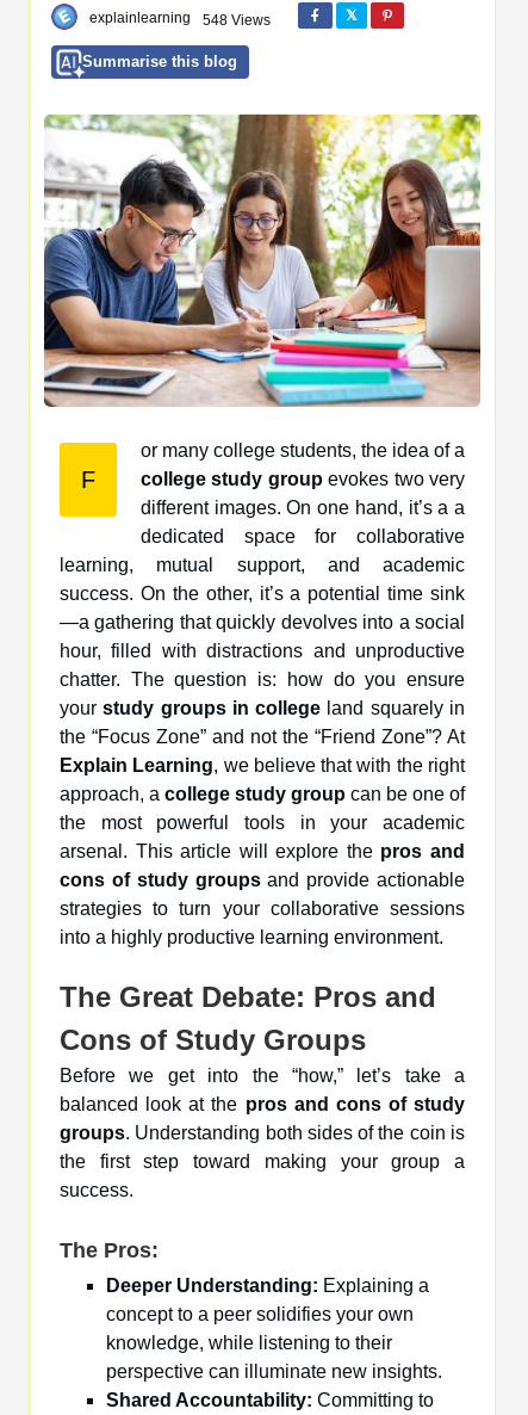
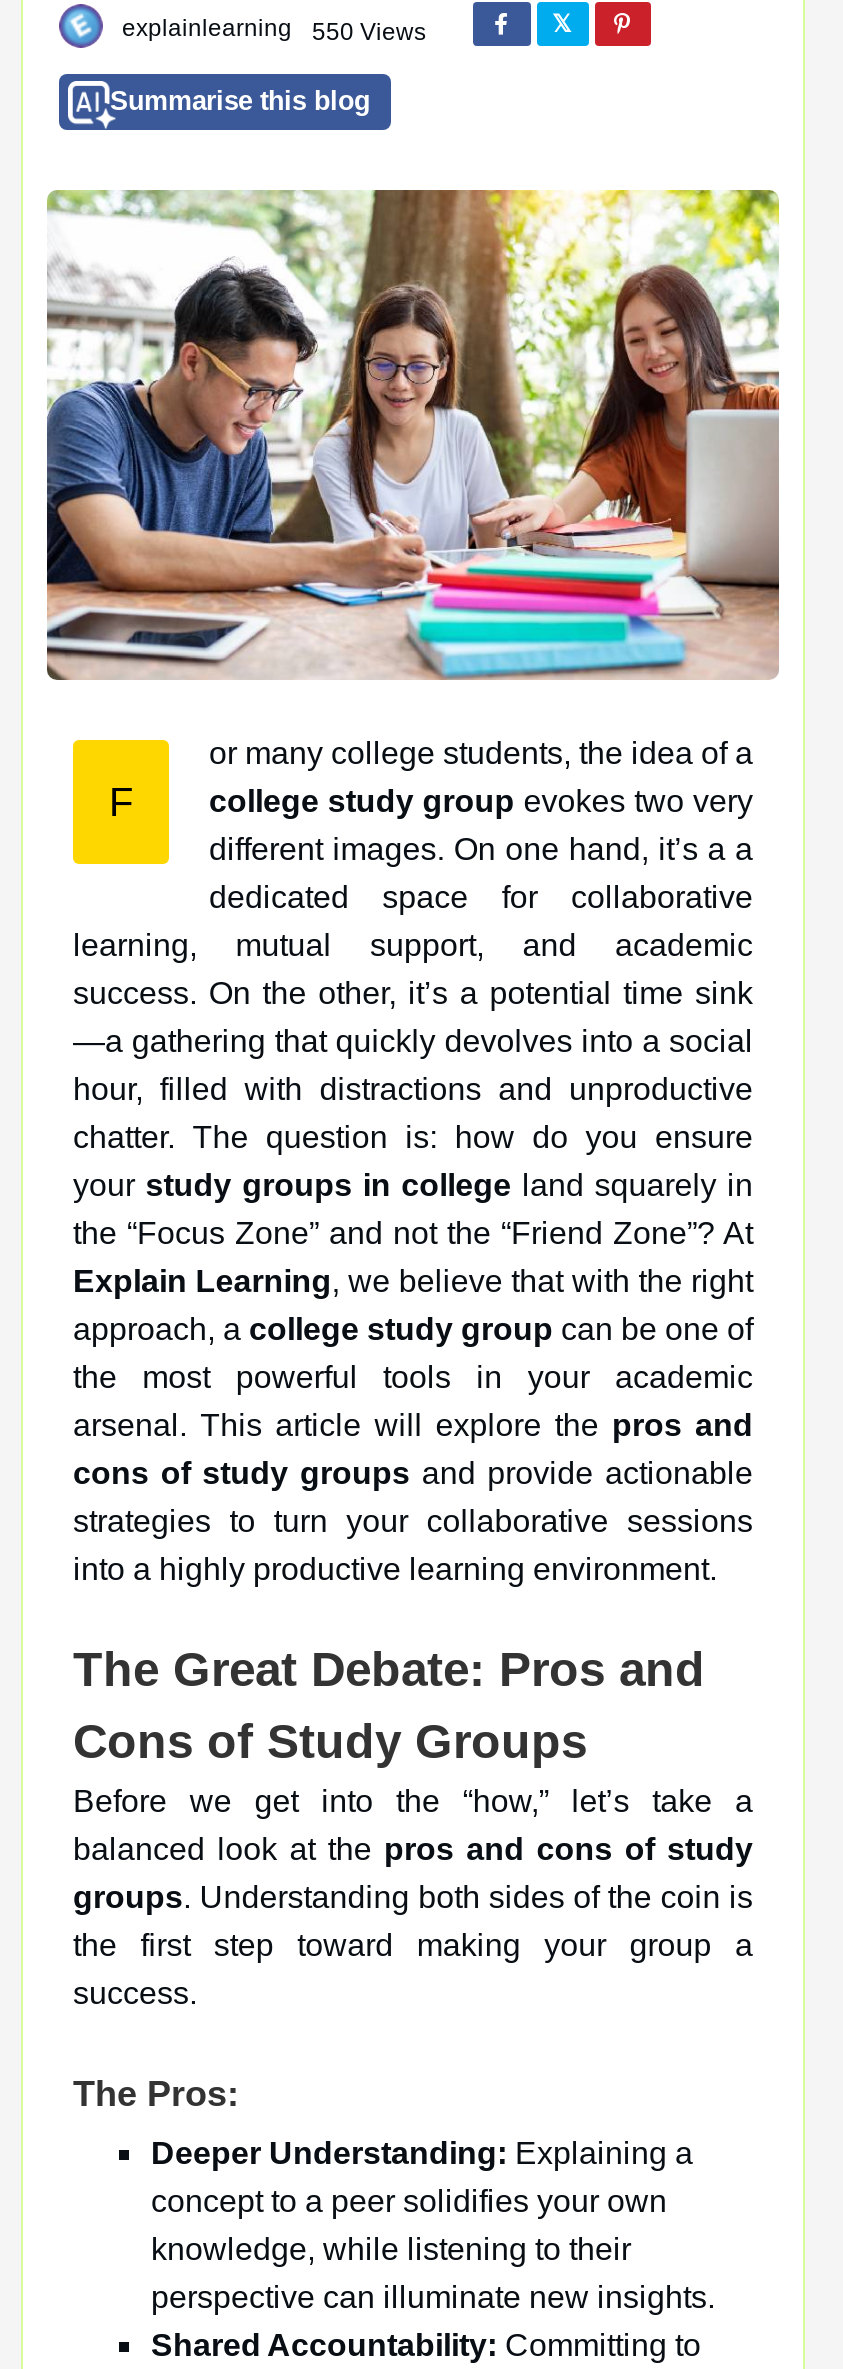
[89,10,270,29] explainlearning 548 Views -> [122,14,426,46] explainlearning 550 Views

